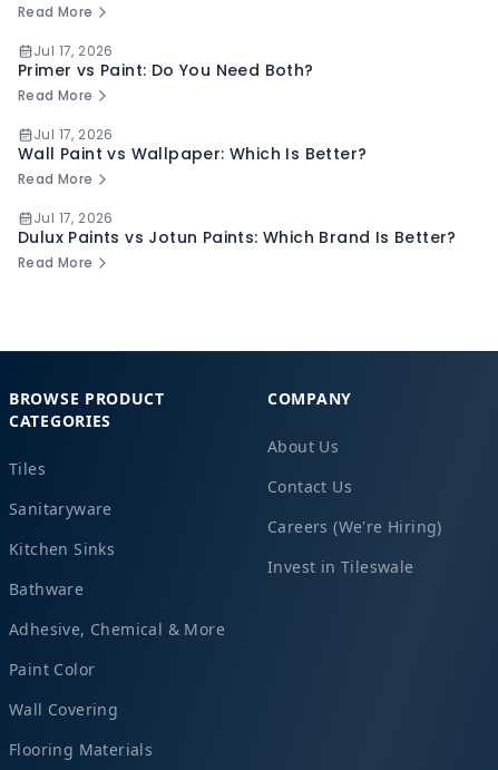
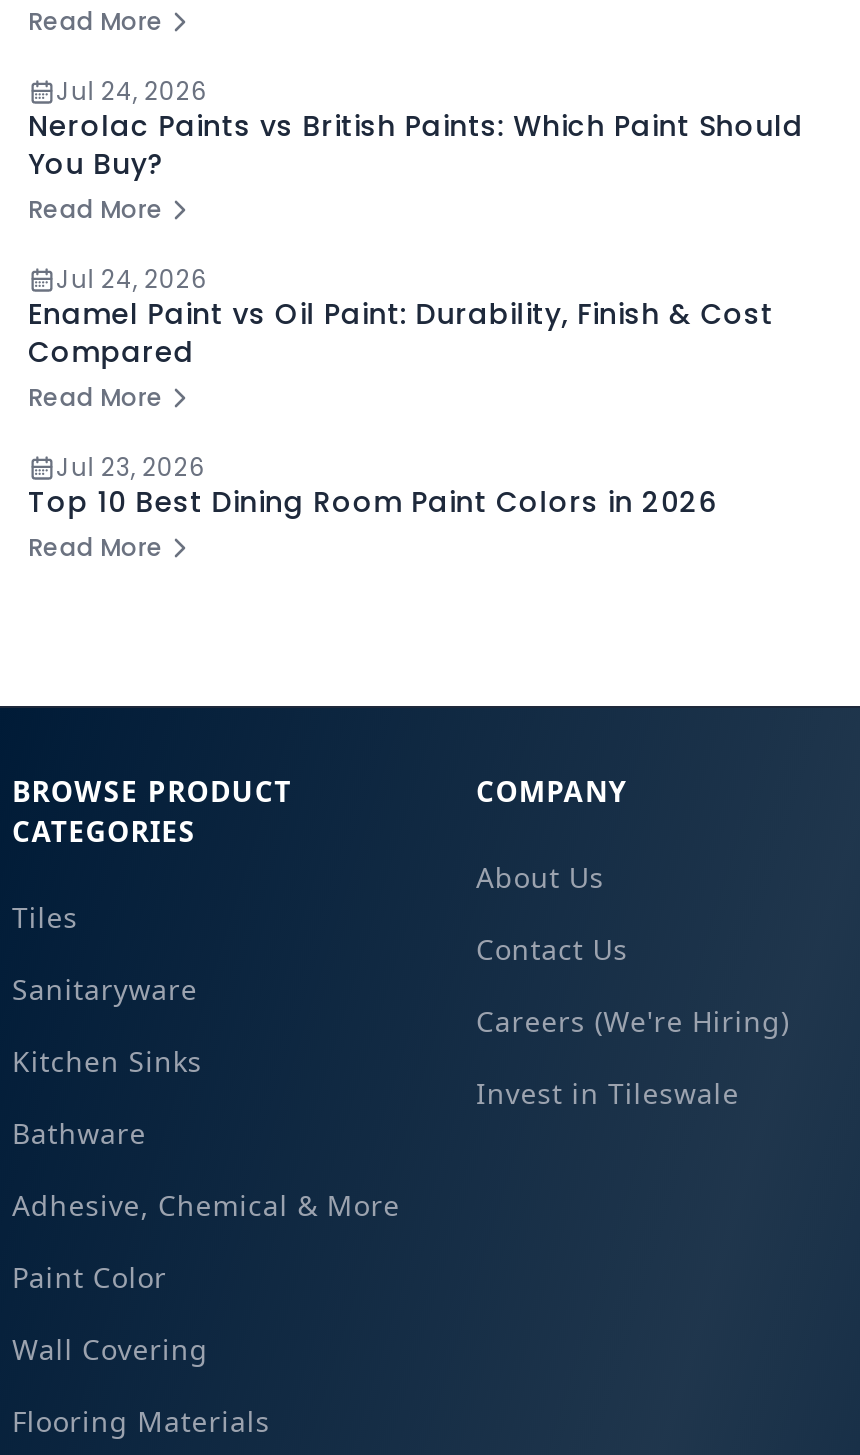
[18,41,314,81] Jul 17, 2026 | Primer vs Paint: Do You Need Both? -> [28,74,804,184] Jul 24, 2026 | Nerolac Paints vs British Paints: Which Paint Should | You Buy?
[18,125,367,165] Jul 17, 2026 | Wall Paint vs Wallpaper: Which Is Better? -> [28,262,774,372] Jul 24, 2026 | Enamel Paint vs Oil Paint: Durability, Finish & Cost | Compared
[18,208,457,248] Jul 17, 2026 | Dulux Paints vs Jotun Paints: Which Brand Is Better? -> [28,450,717,522] Jul 23, 2026 | Top 10 Best Dining Room Paint Colors in 2026

